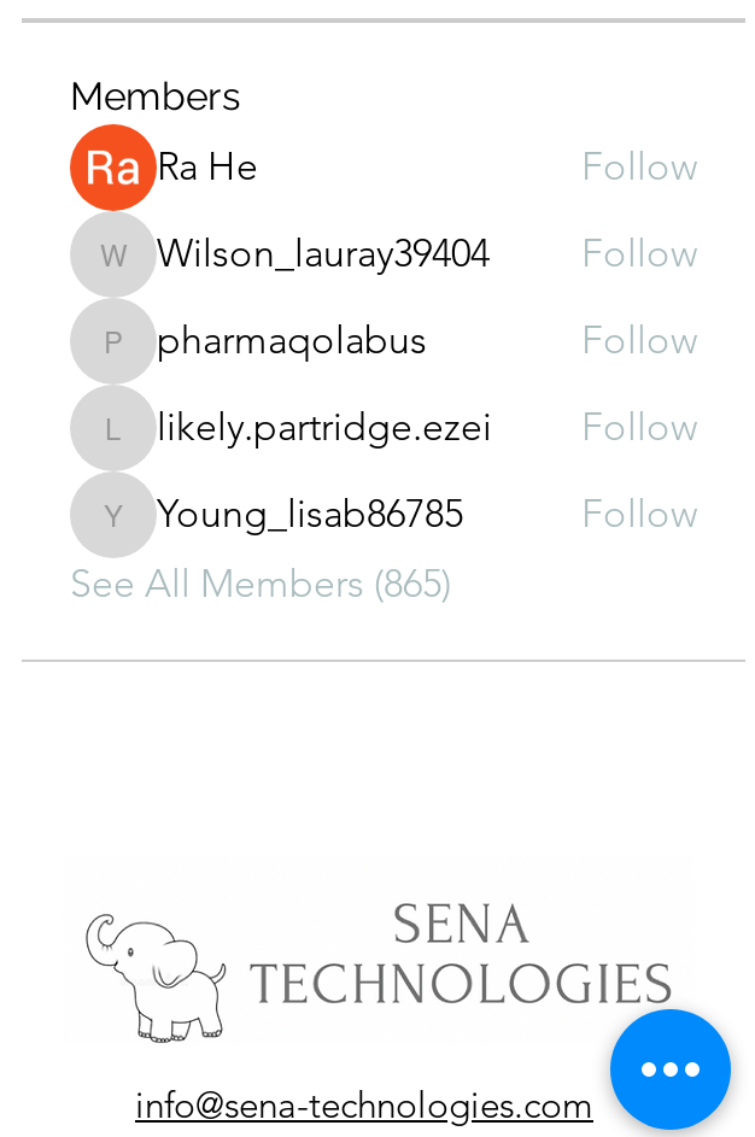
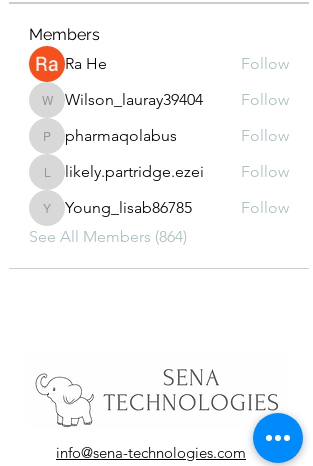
[70,561,451,606] See All Members (865) -> [29,227,187,246] See All Members (864)

